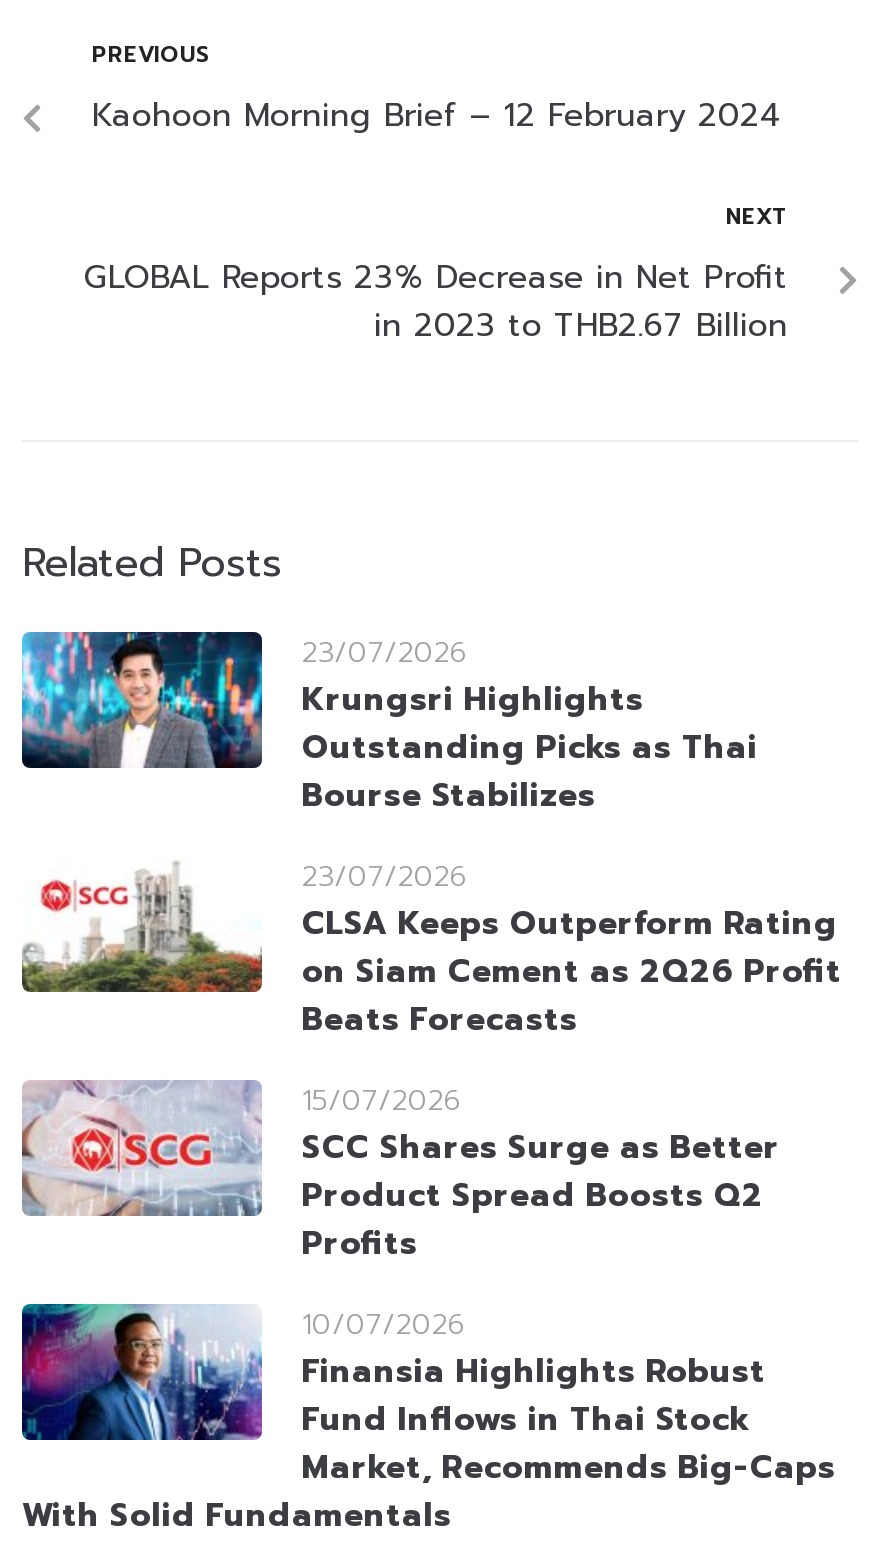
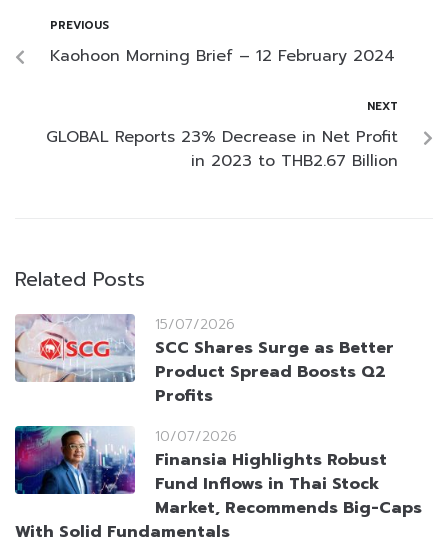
[20,630,842,1043] [image] | 23/07/2026 | Krungsri Highlights | Outstanding Picks as Thai | Bourse Stabilizes | 23/07/2026 | CLSA Keeps Outperform Rating | on Siam Cement as 2Q26 Profit | Beats Forecasts -> none
[20,870,264,994] [image] -> none

